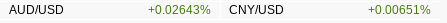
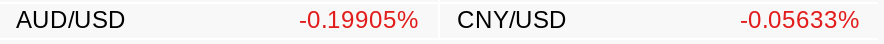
[147,3,284,17] +0.02643% CNY/USD -> [299,6,567,34] -0.19905% CNY/USD
[368,3,431,17] +0.00651% -> [740,6,860,34] -0.05633%

